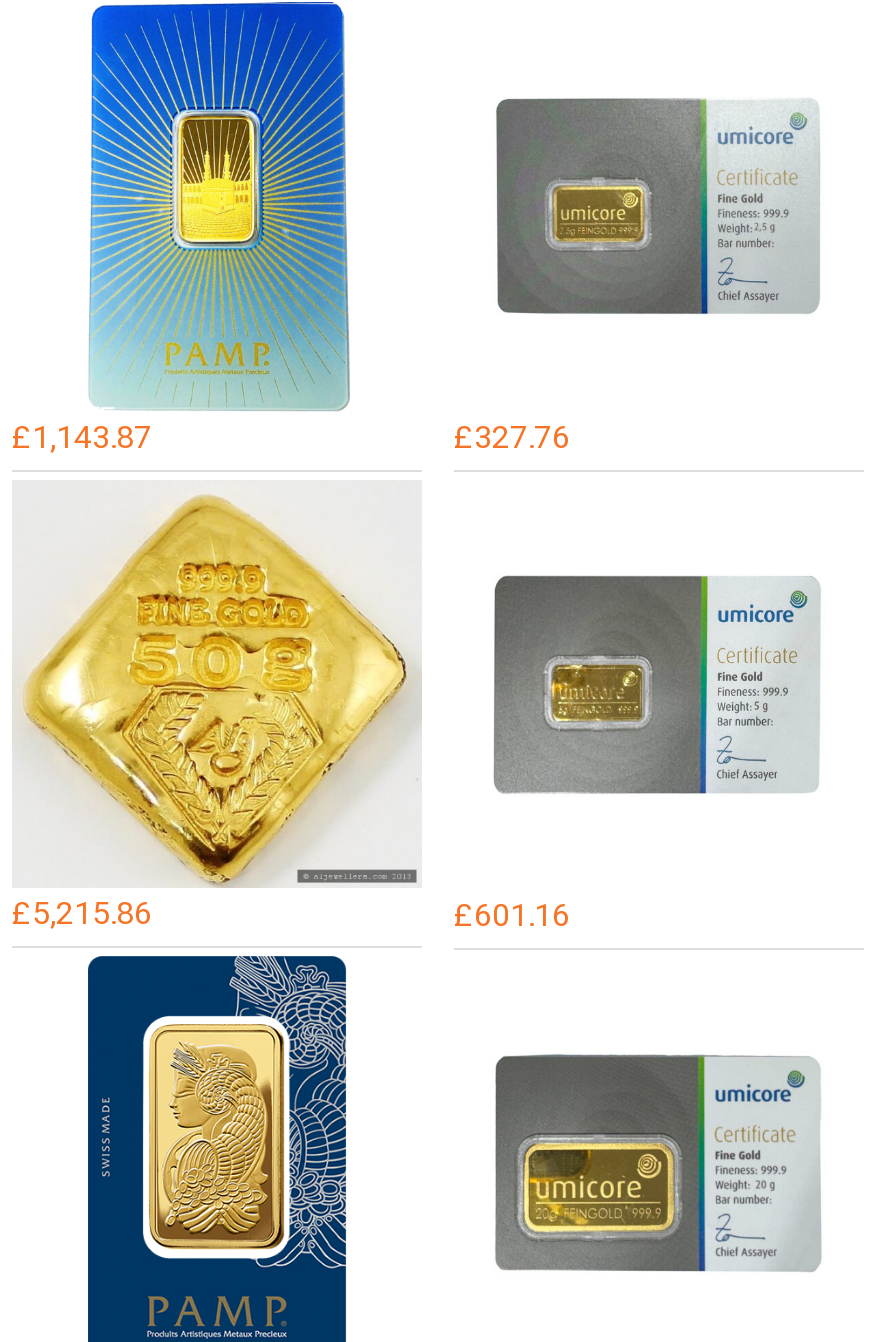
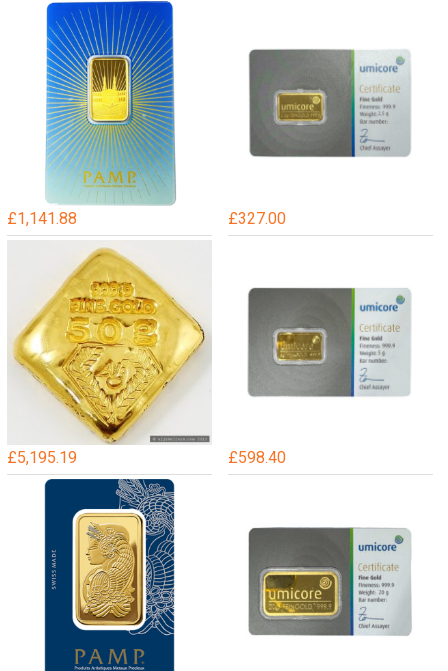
[12,417,152,455] £1,143.87 -> [7,209,77,228] £1,141.88
[454,417,570,455] £327.76 -> [228,209,286,228] £327.00
[12,895,152,933] £5,215.86 -> [7,448,77,467] £5,195.19
[454,895,570,933] £601.16 -> [228,448,286,467] £598.40

